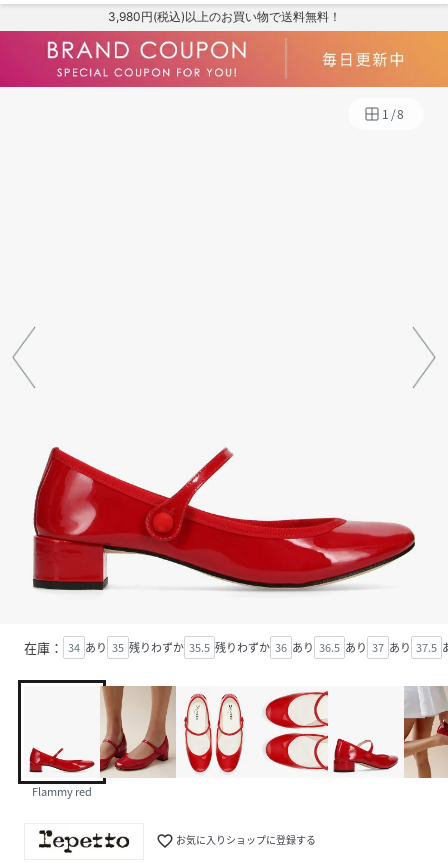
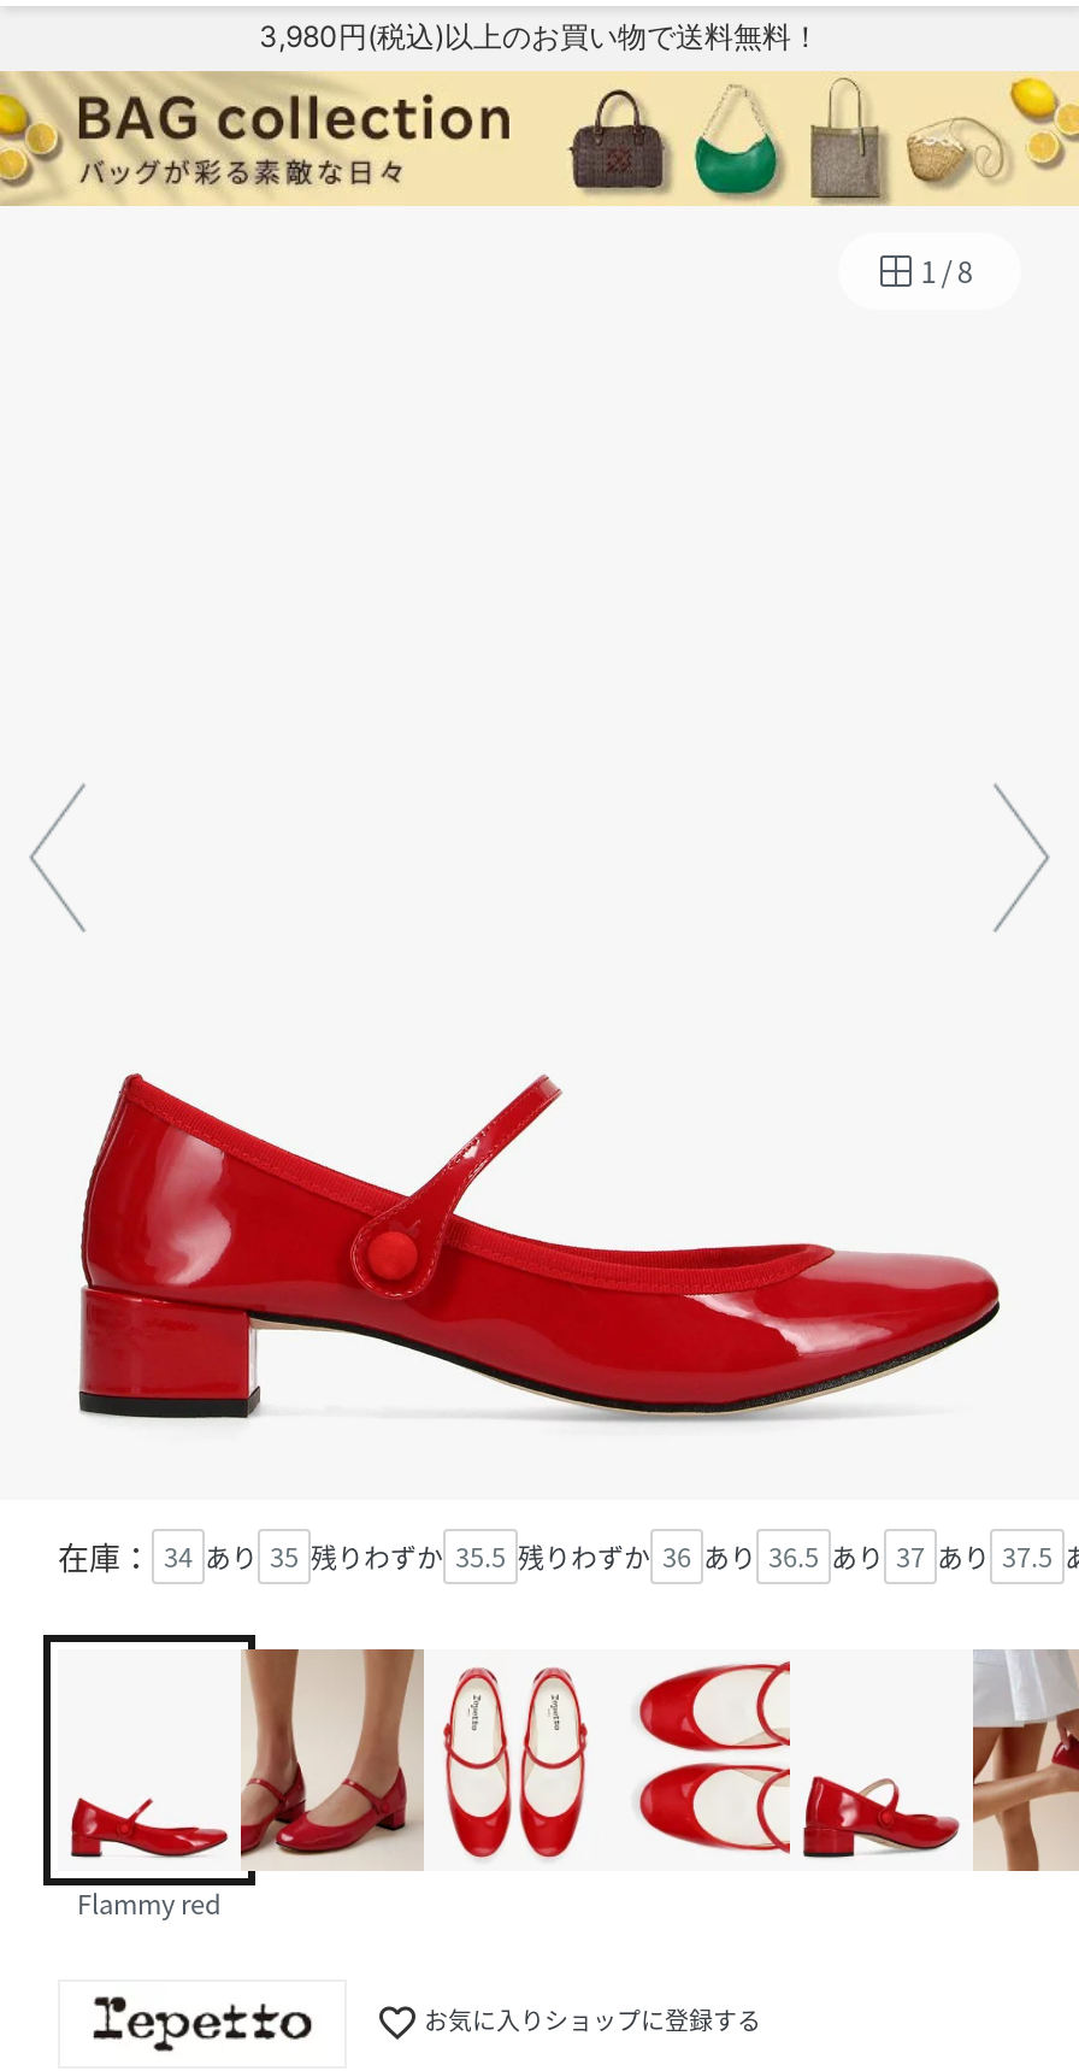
[3,30,445,88] [image] -> [7,71,1072,206] [image]

